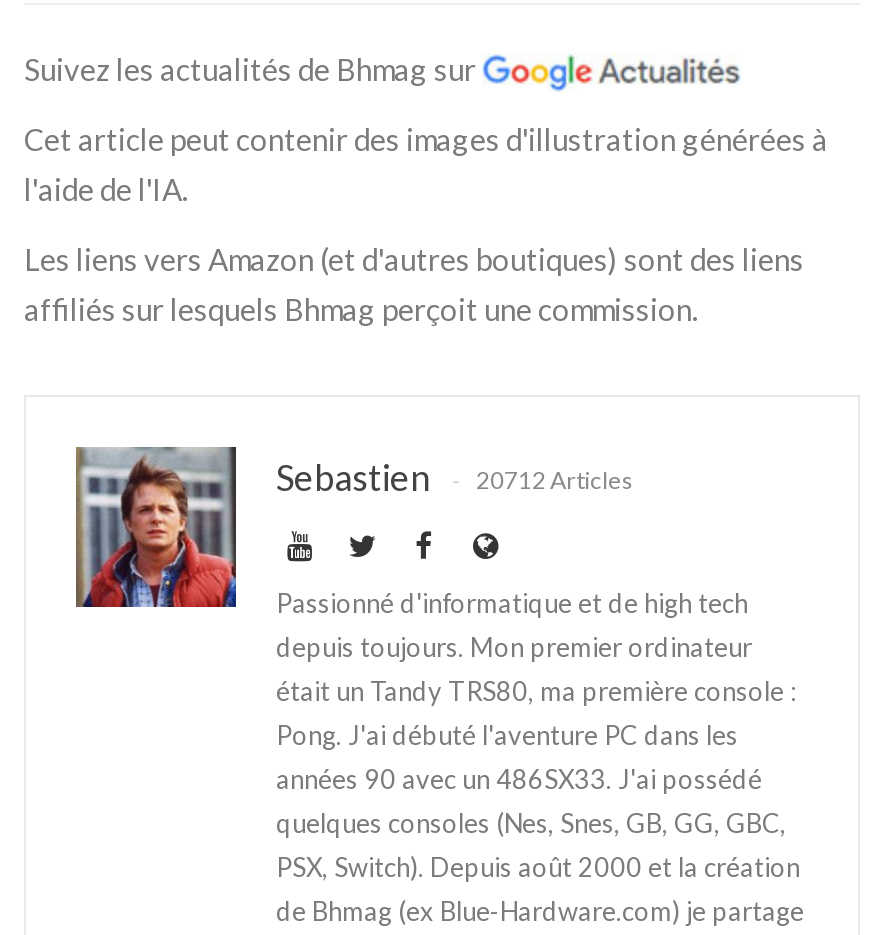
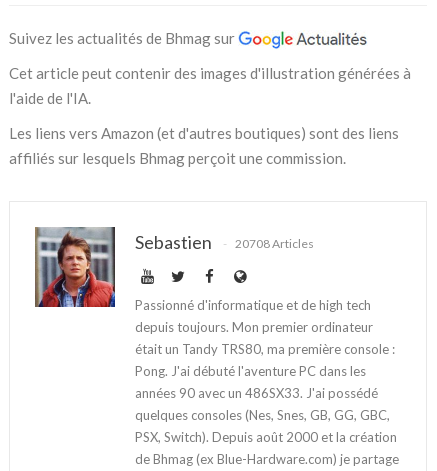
[276,454,634,498] Sebastien 20712 Articles -> [135,231,314,253] Sebastien 20708 Articles

